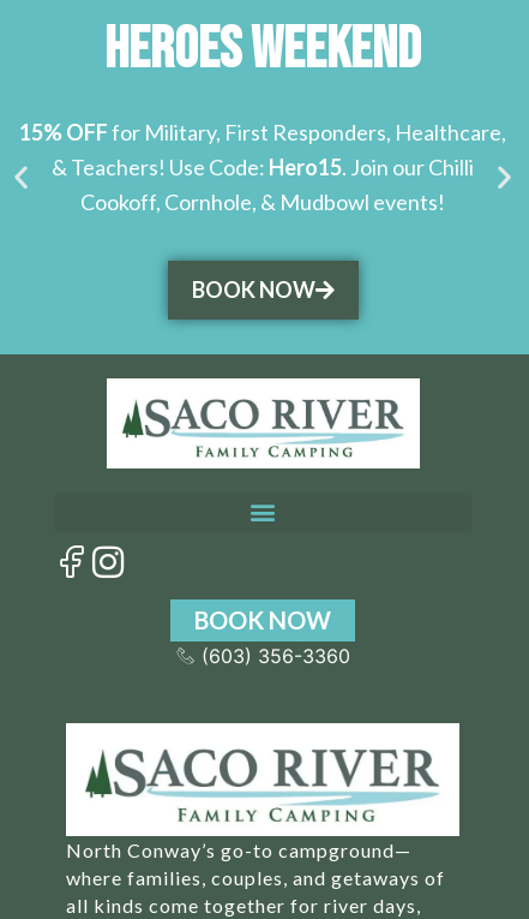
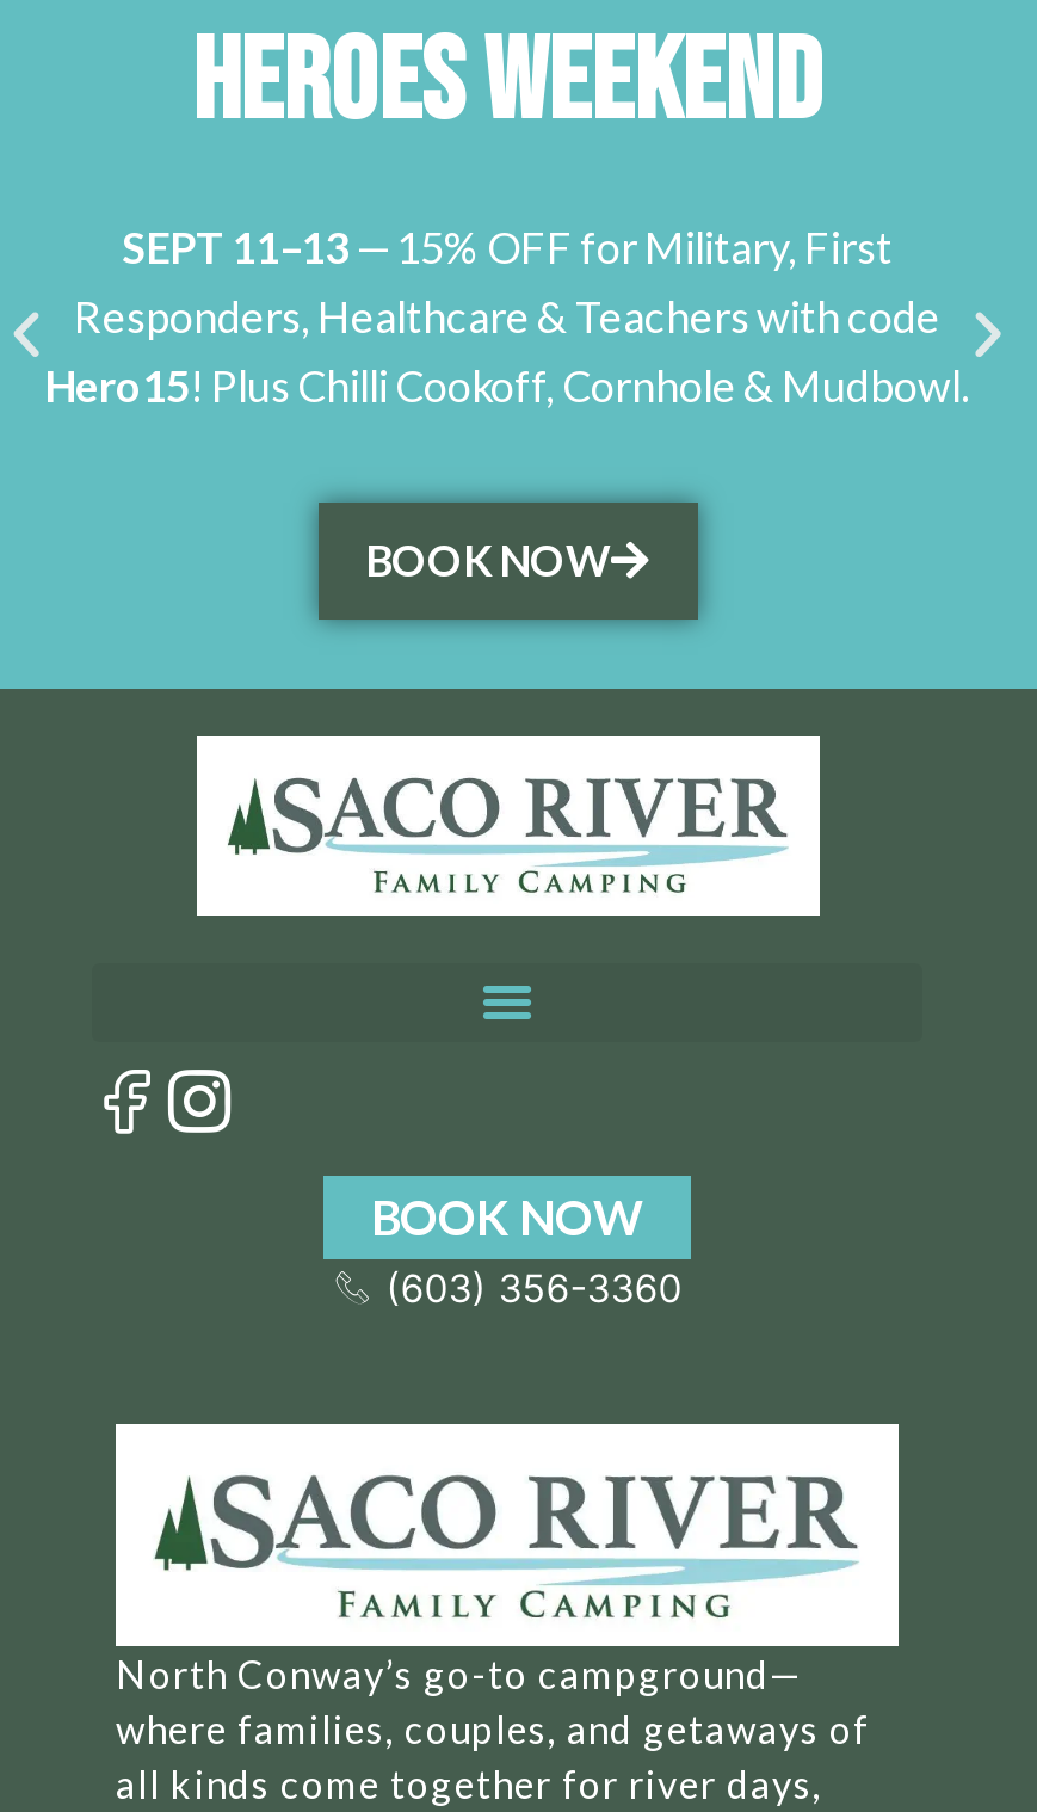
[19,119,506,215] 15% OFF for Military, First Responders, Healthcare, | & Teachers! Use Code: Hero15. Join our Chilli | Cookoff, Cornhole, & Mudbowl events! -> [44,220,970,411] SEPT 11–13 — 15% OFF for Military, First | Responders, Healthcare & Teachers with code | Hero15! Plus Chilli Cookoff, Cornhole & Mudbowl.

